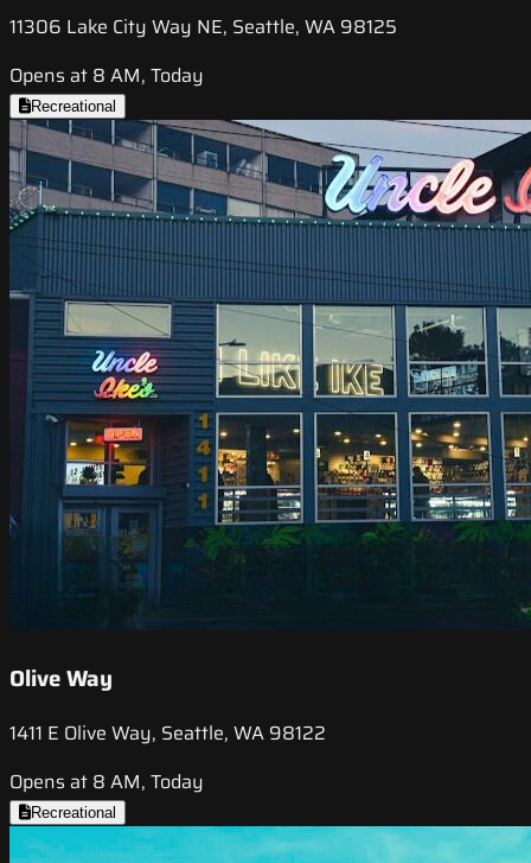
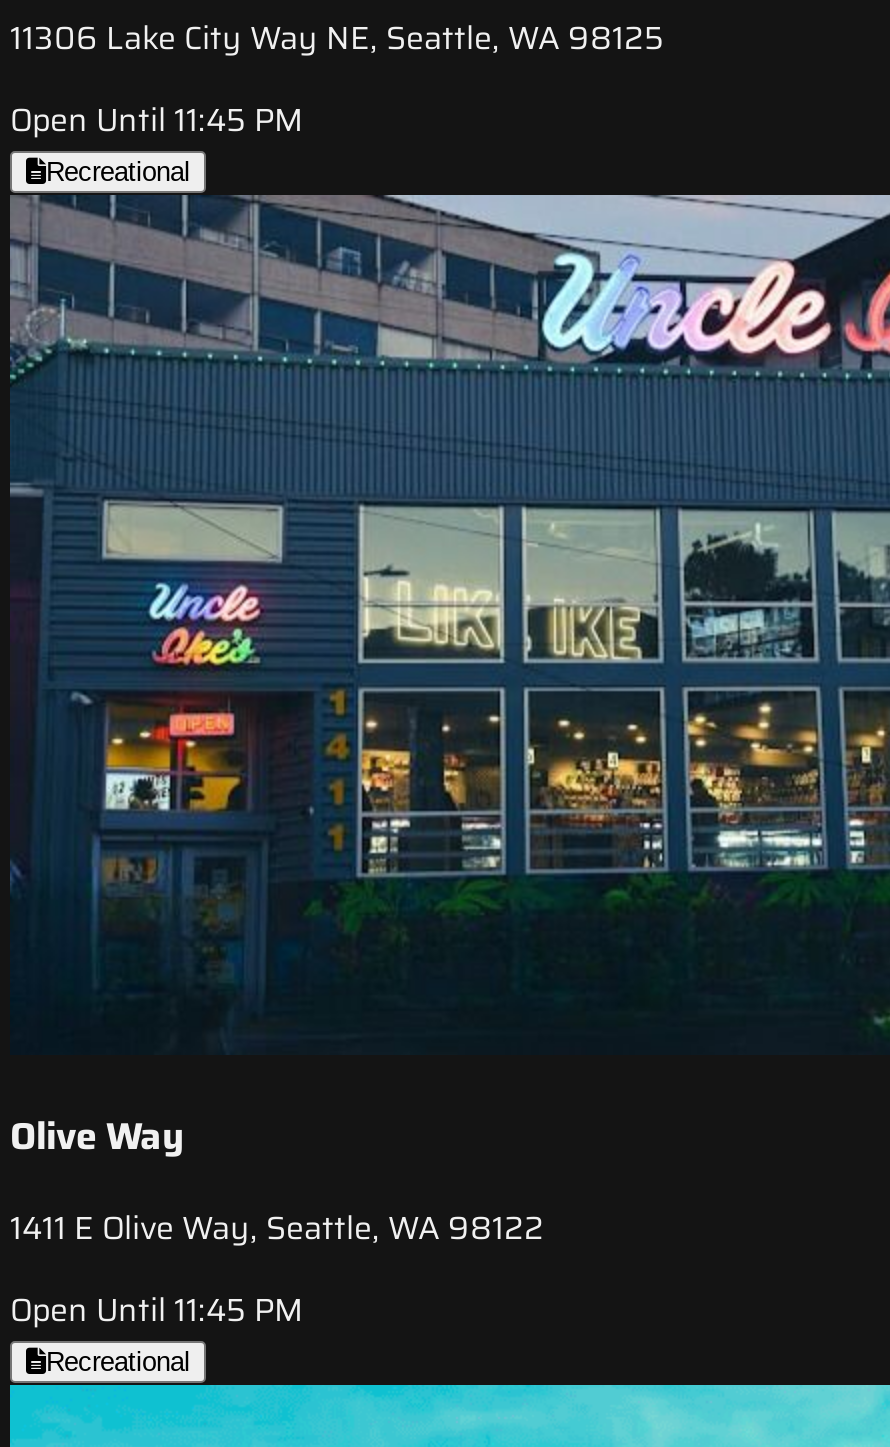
[9,61,204,91] Opens at 8 AM, Today -> [10,96,304,146] Open Until 11:45 PM
[9,767,204,796] Opens at 8 AM, Today -> [10,1285,304,1335] Open Until 11:45 PM

